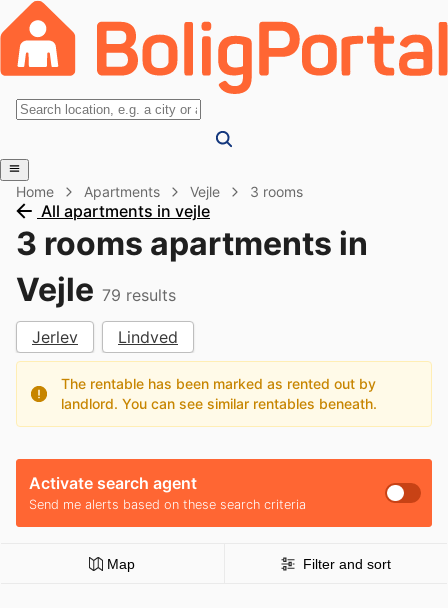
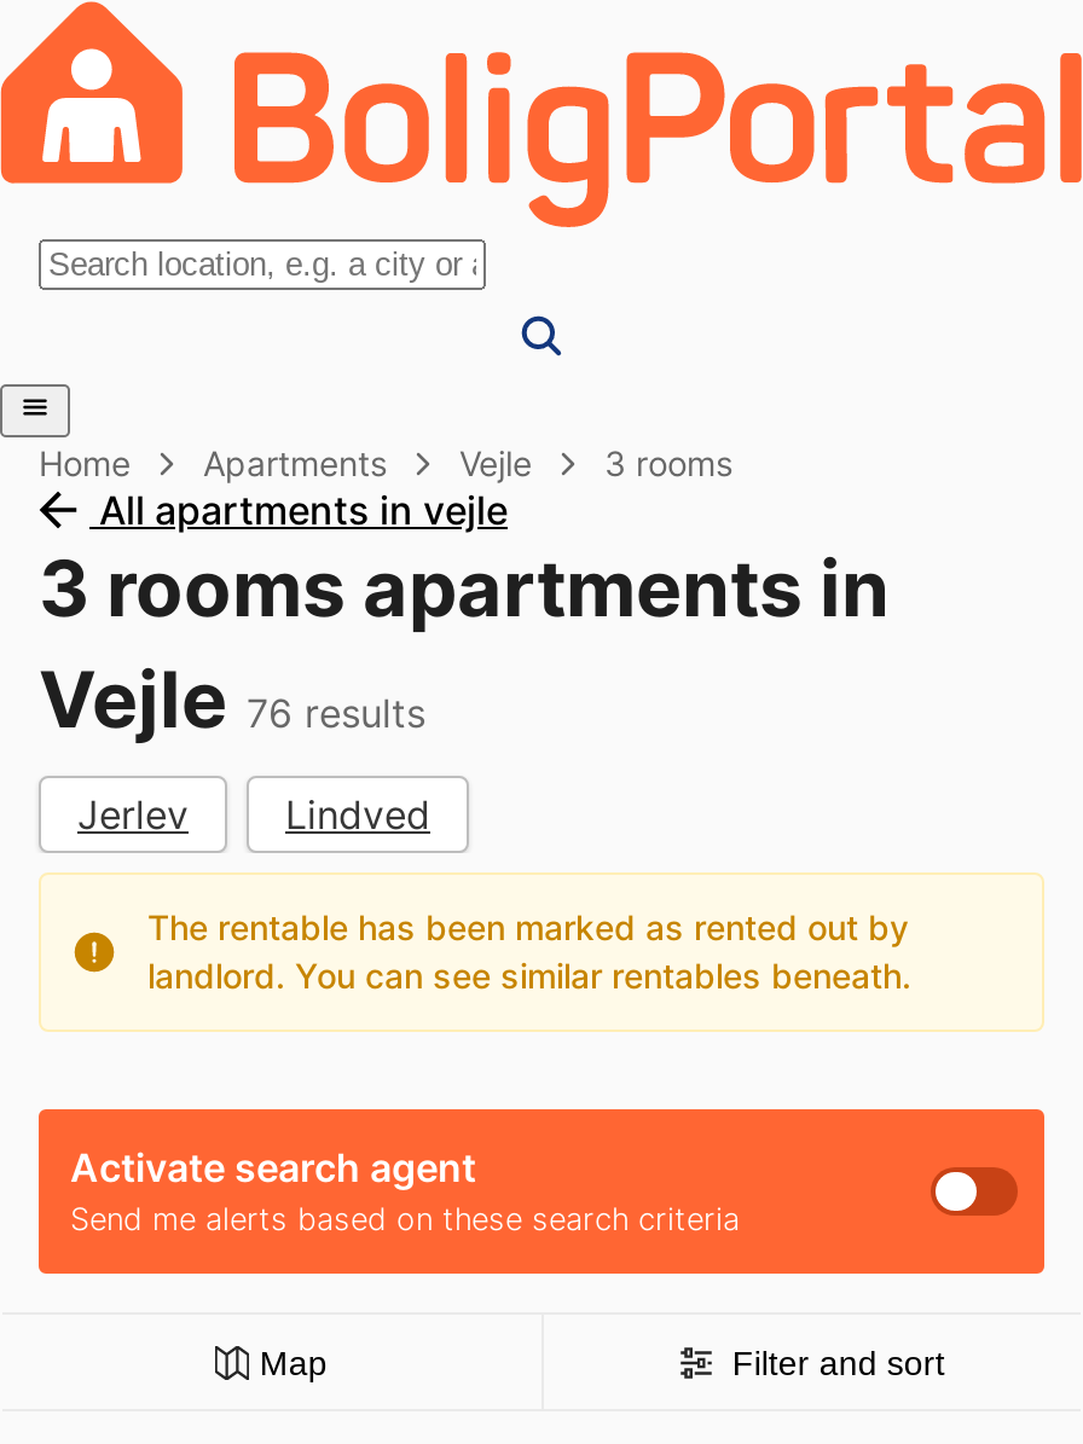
[16,270,176,309] Vejle 79 results -> [39,653,425,747] Vejle 76 results

